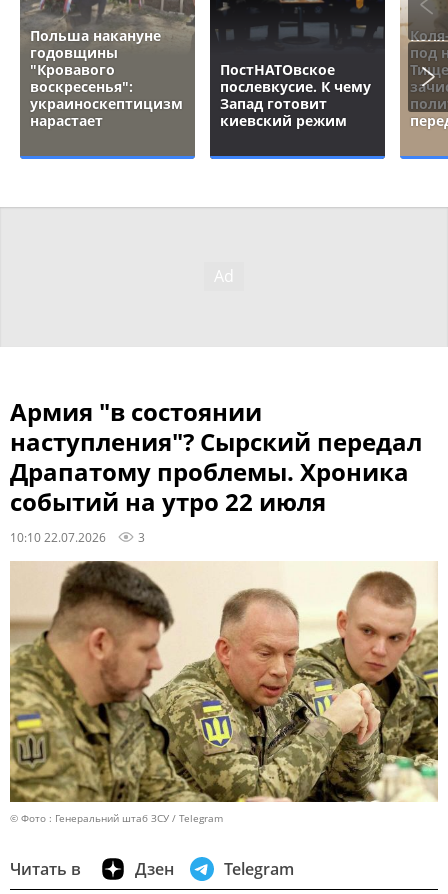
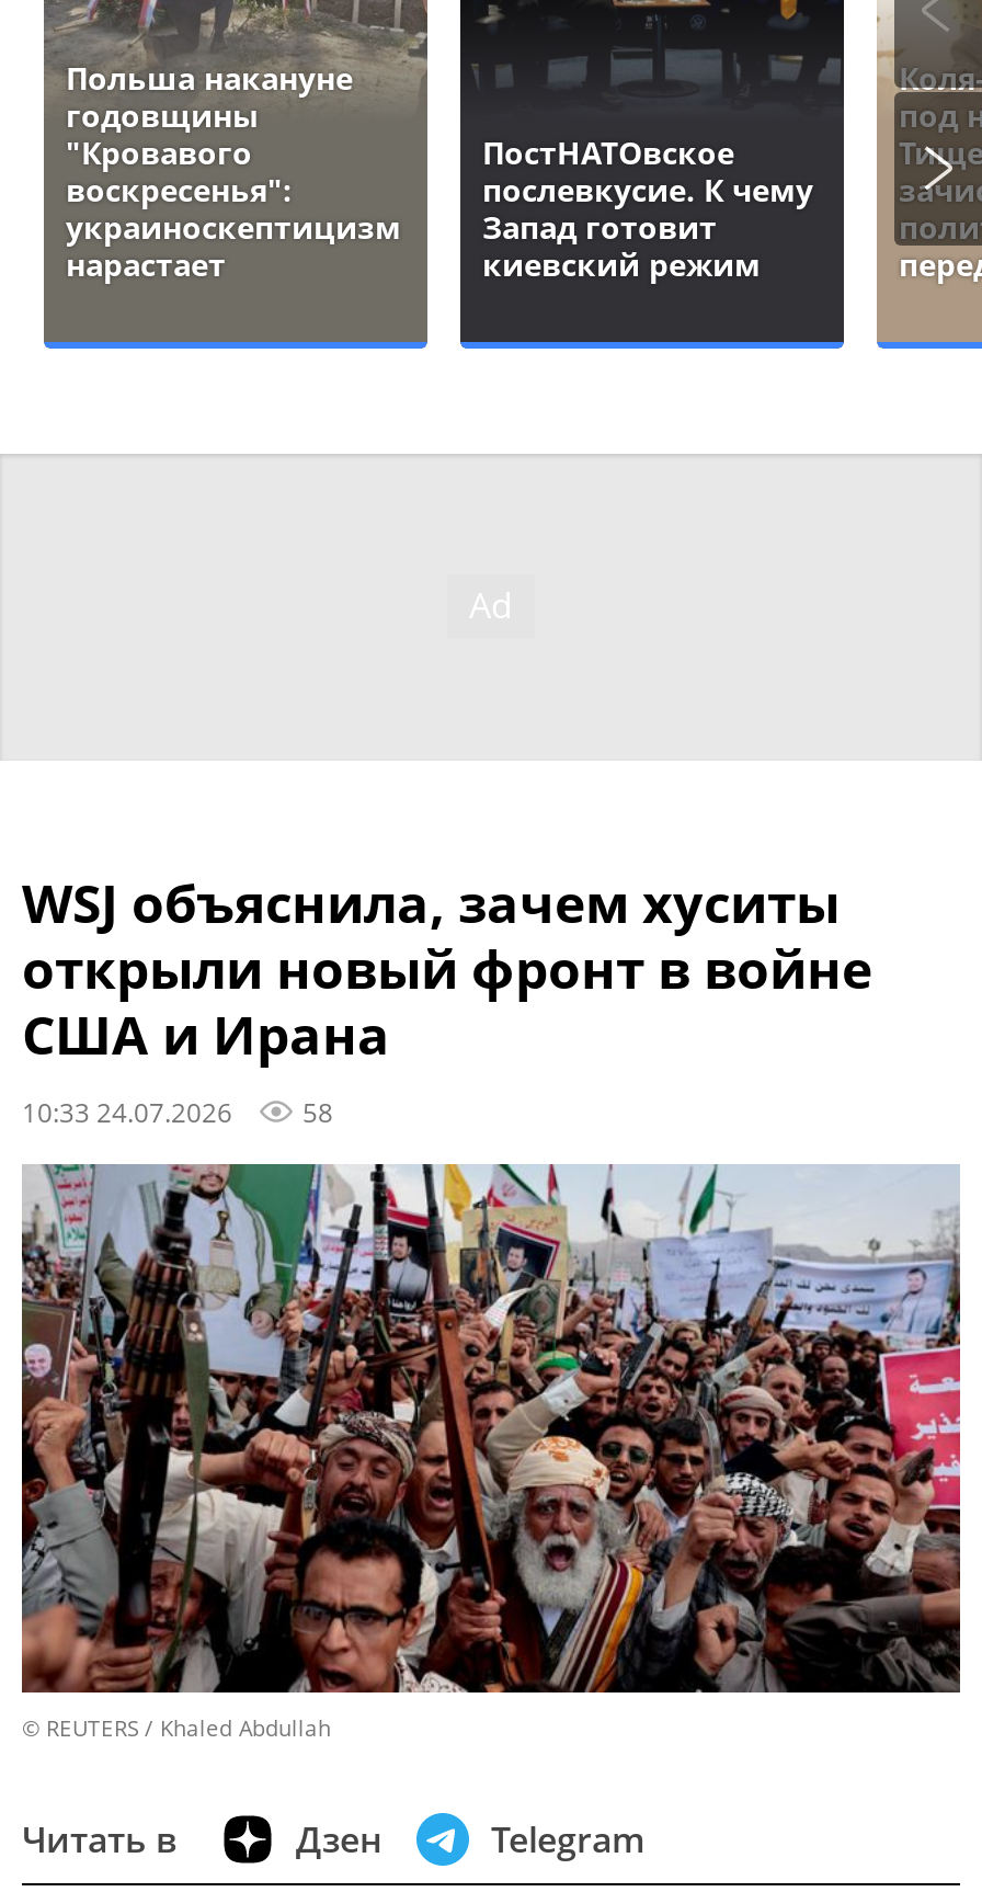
[10,395,422,545] Армия "в состоянии | наступления"? Сырский передал | Драпатому проблемы. Хроника | событий на утро 22 июля | 10:10 22.07.2026 | 3 -> [22,866,872,1129] WSJ объяснила, зачем хуситы | открыли новый фронт в войне | США и Ирана | 10:33 24.07.2026 | 58
[9,560,439,825] [image] | © Фото : Генеральний штаб ЗСУ / Telegram -> [20,1162,962,1742] [image] | © REUTERS / Khaled Abdullah

